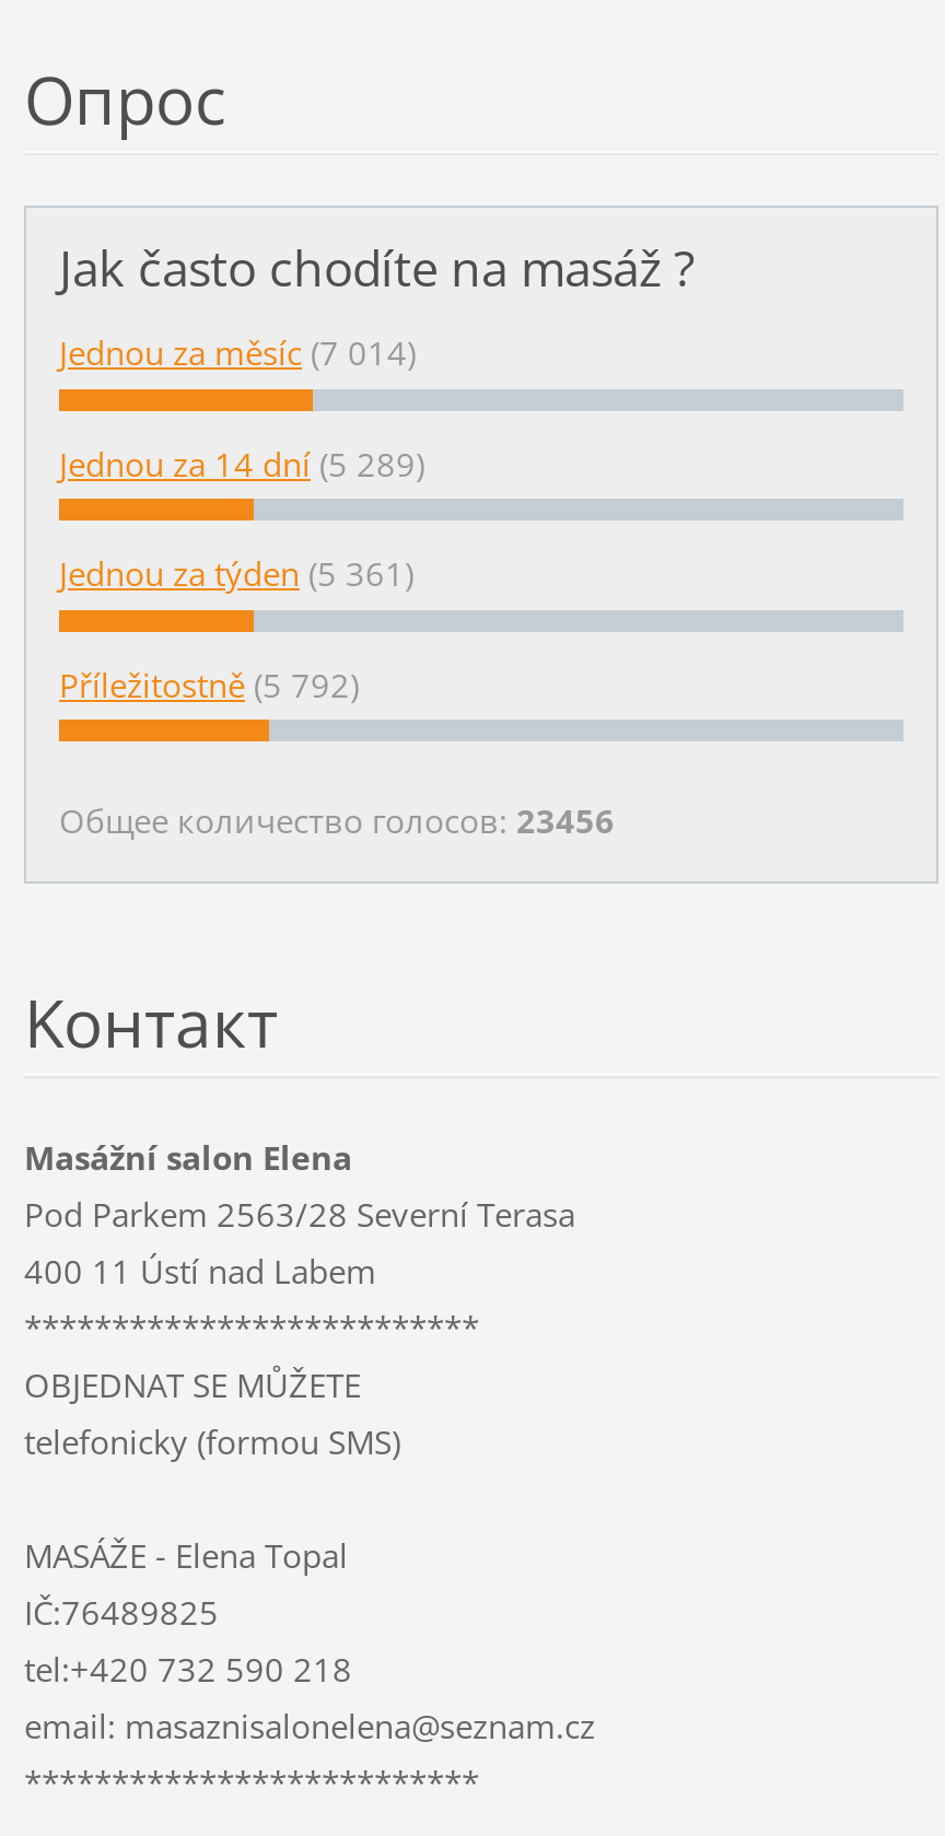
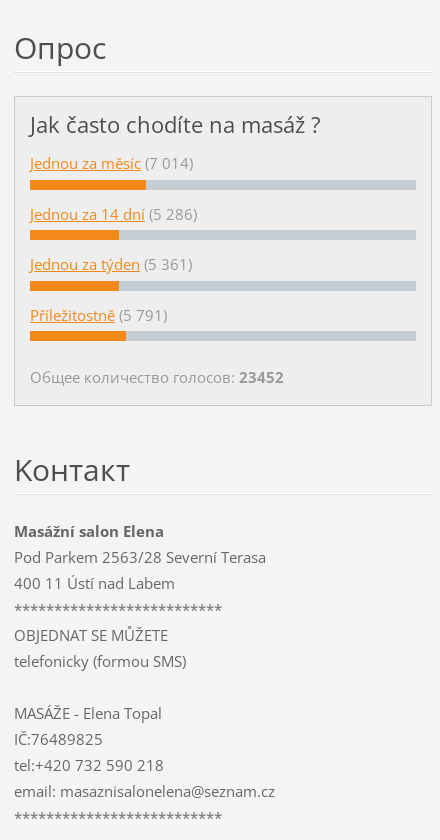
[59,442,424,486] Jednou za 14 dní (5 289) -> [30,204,197,224] Jednou za 14 dní (5 286)
[59,662,359,706] Příležitostně (5 792) -> [30,305,167,325] Příležitostně (5 791)
[59,798,615,842] Общее количество голосов: 23456 -> [30,367,284,387] Общее количество голосов: 23452

